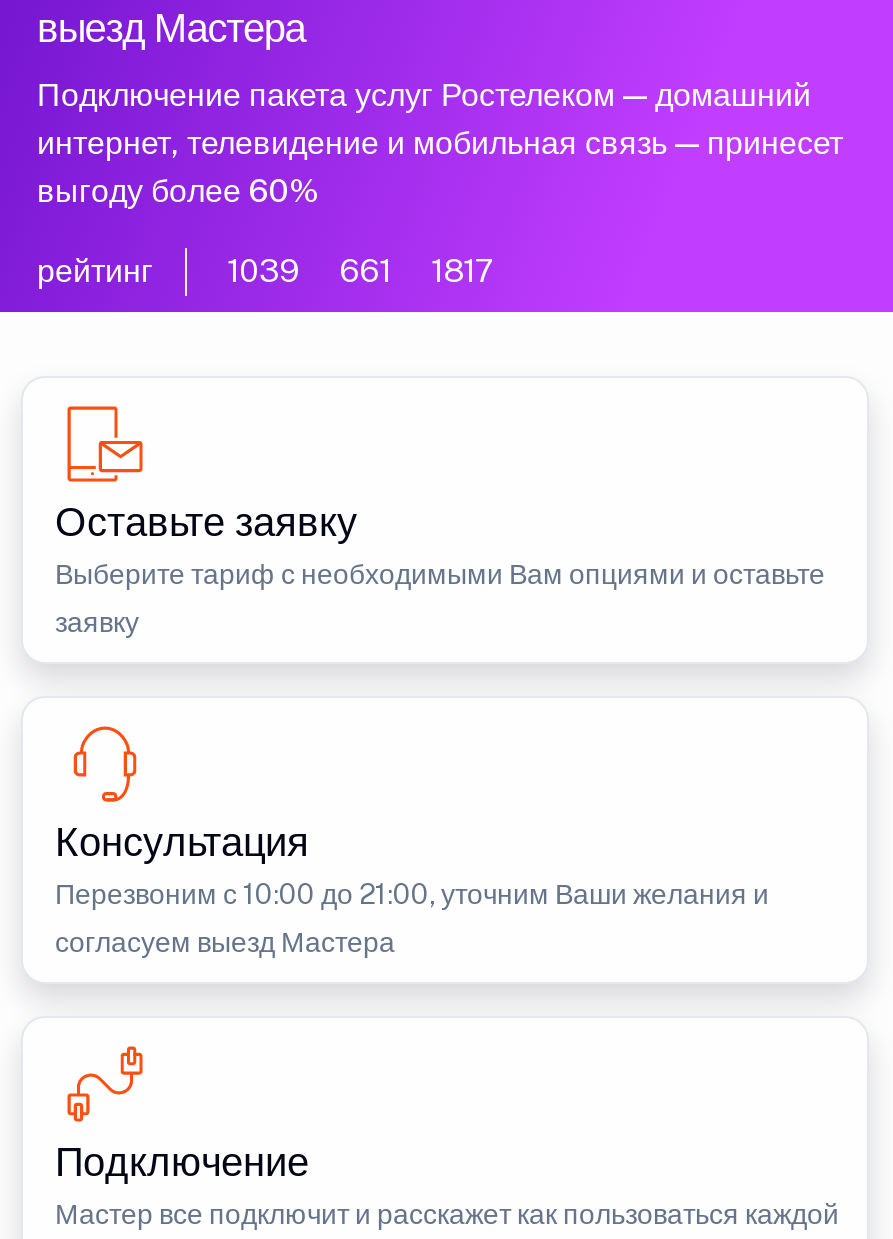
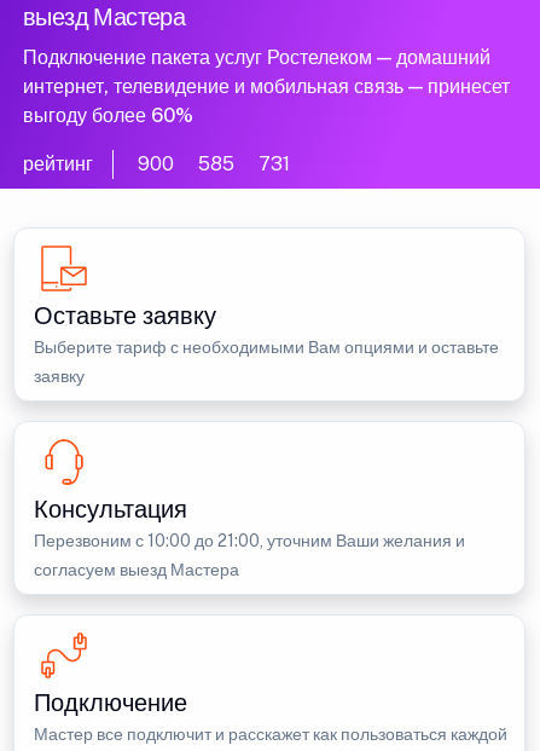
[227,252,299,290] 1039 -> [138,152,174,175] 900
[339,252,391,290] 661 -> [198,152,234,175] 585
[431,252,495,290] 1817 -> [259,152,290,175] 731

